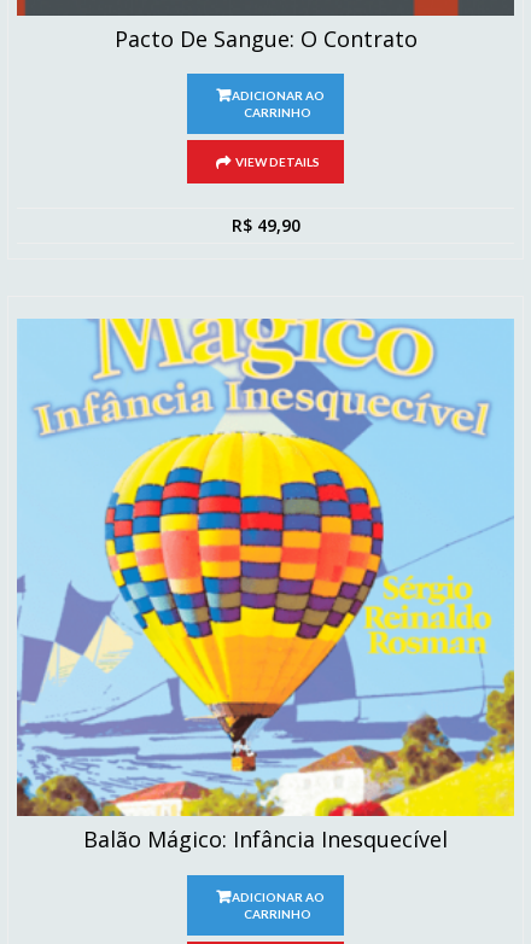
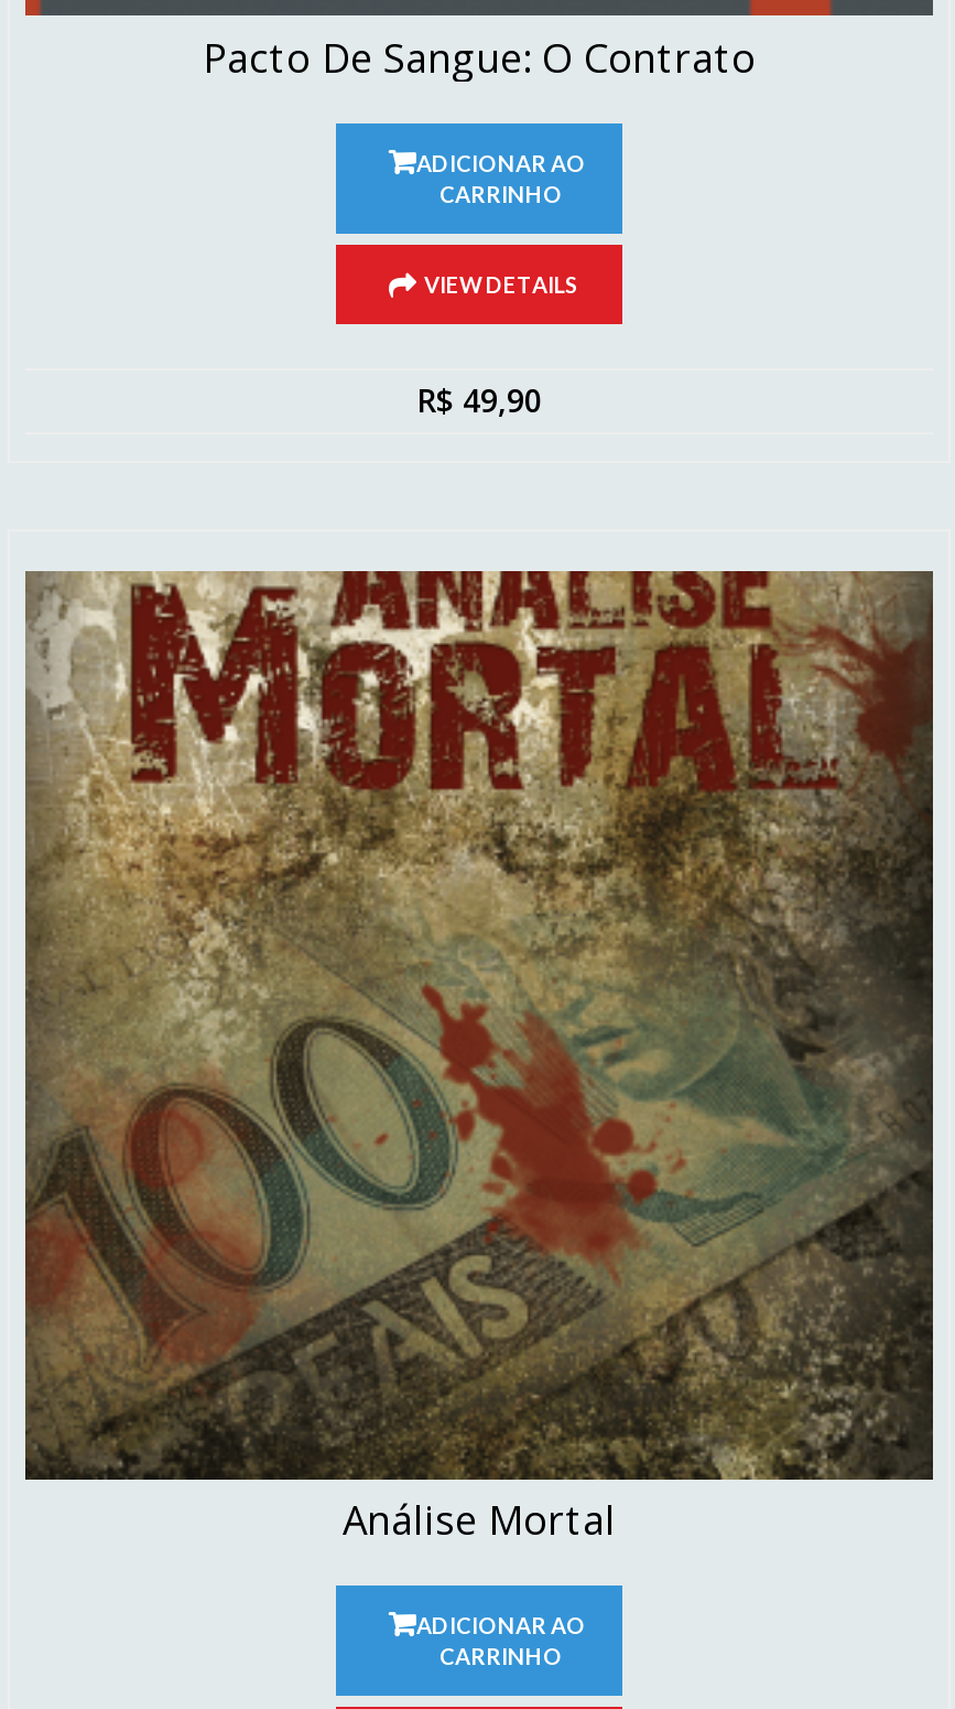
[16,317,515,854] [image] | Balão Mágico: Infância Inesquecível -> [23,569,935,1546] [image] | Análise Mortal

